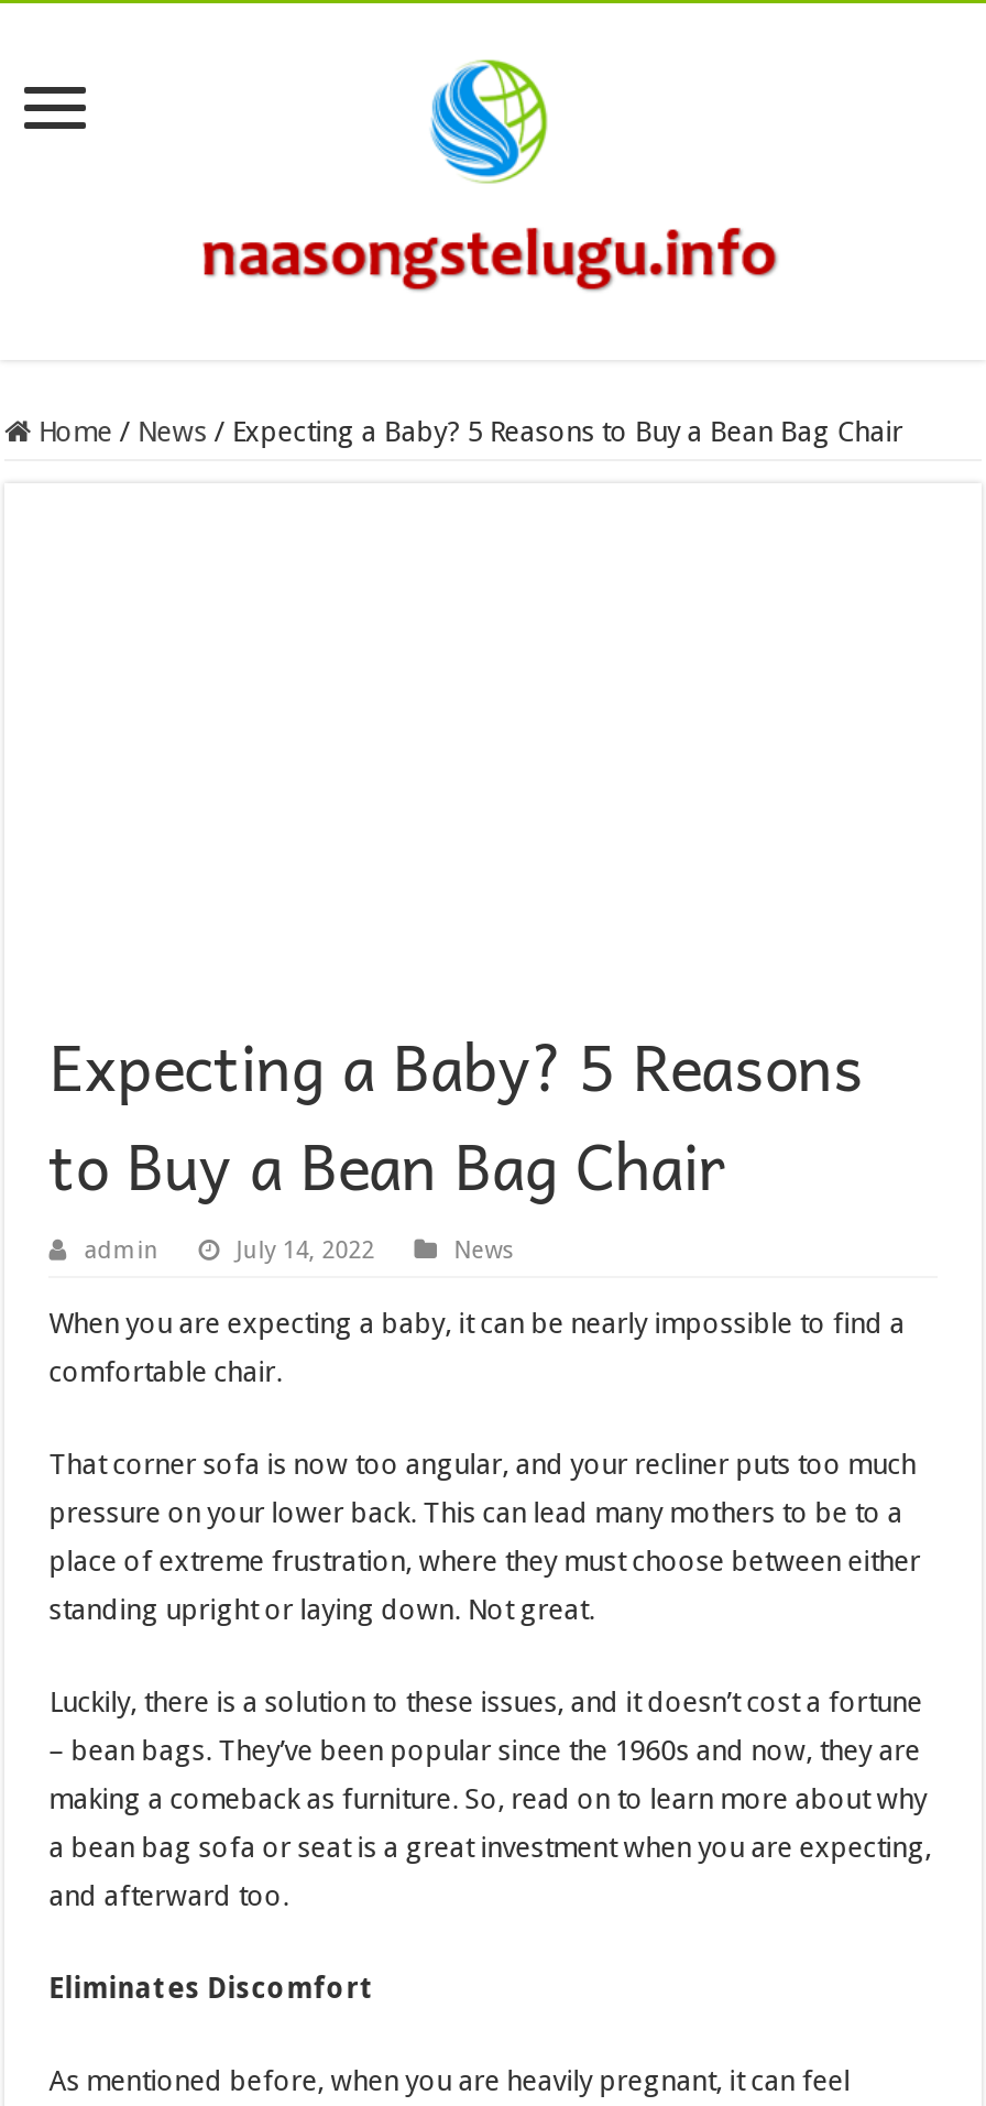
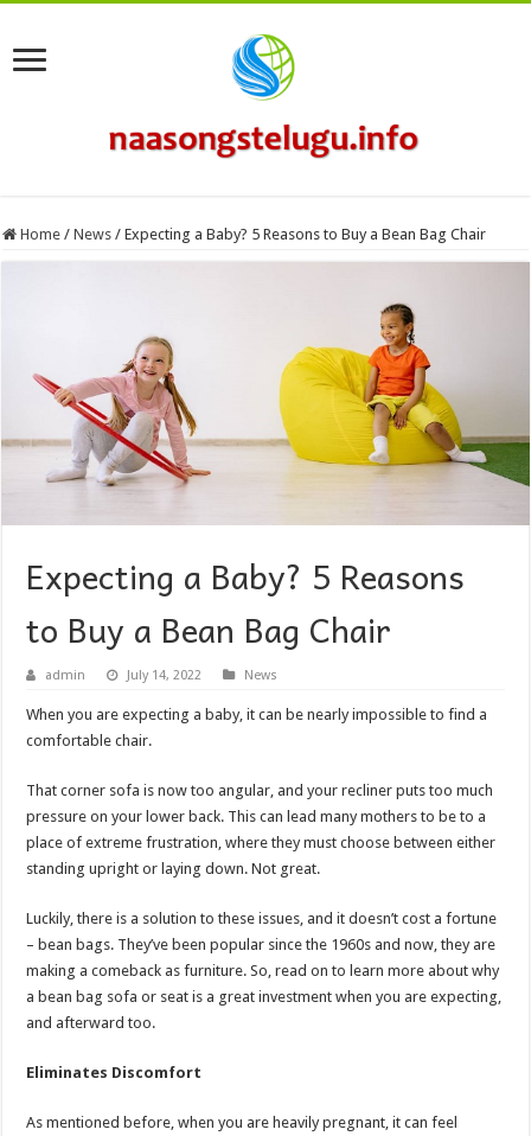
none -> [4,262,527,525] [image]

